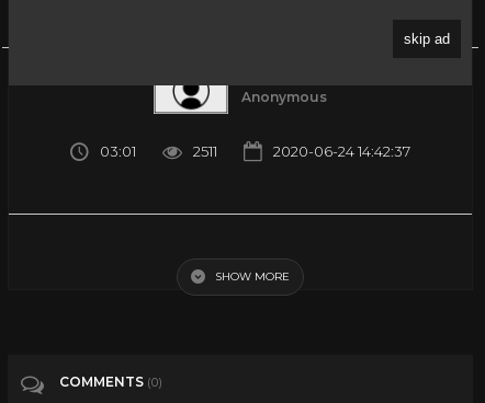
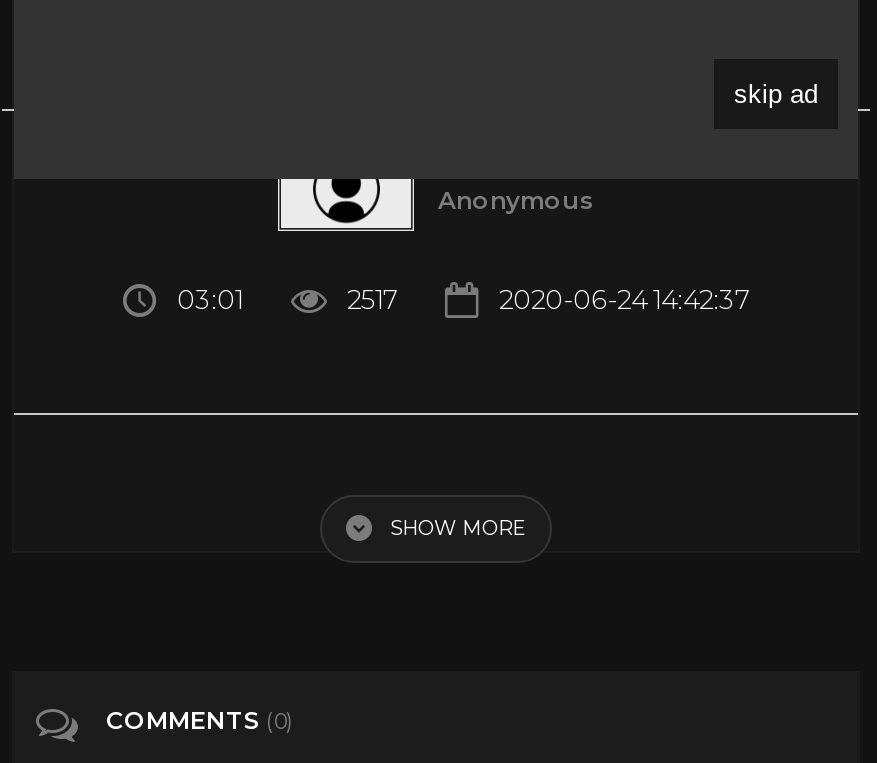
[193,143,217,160] 2511 -> [347,284,397,316] 2517

